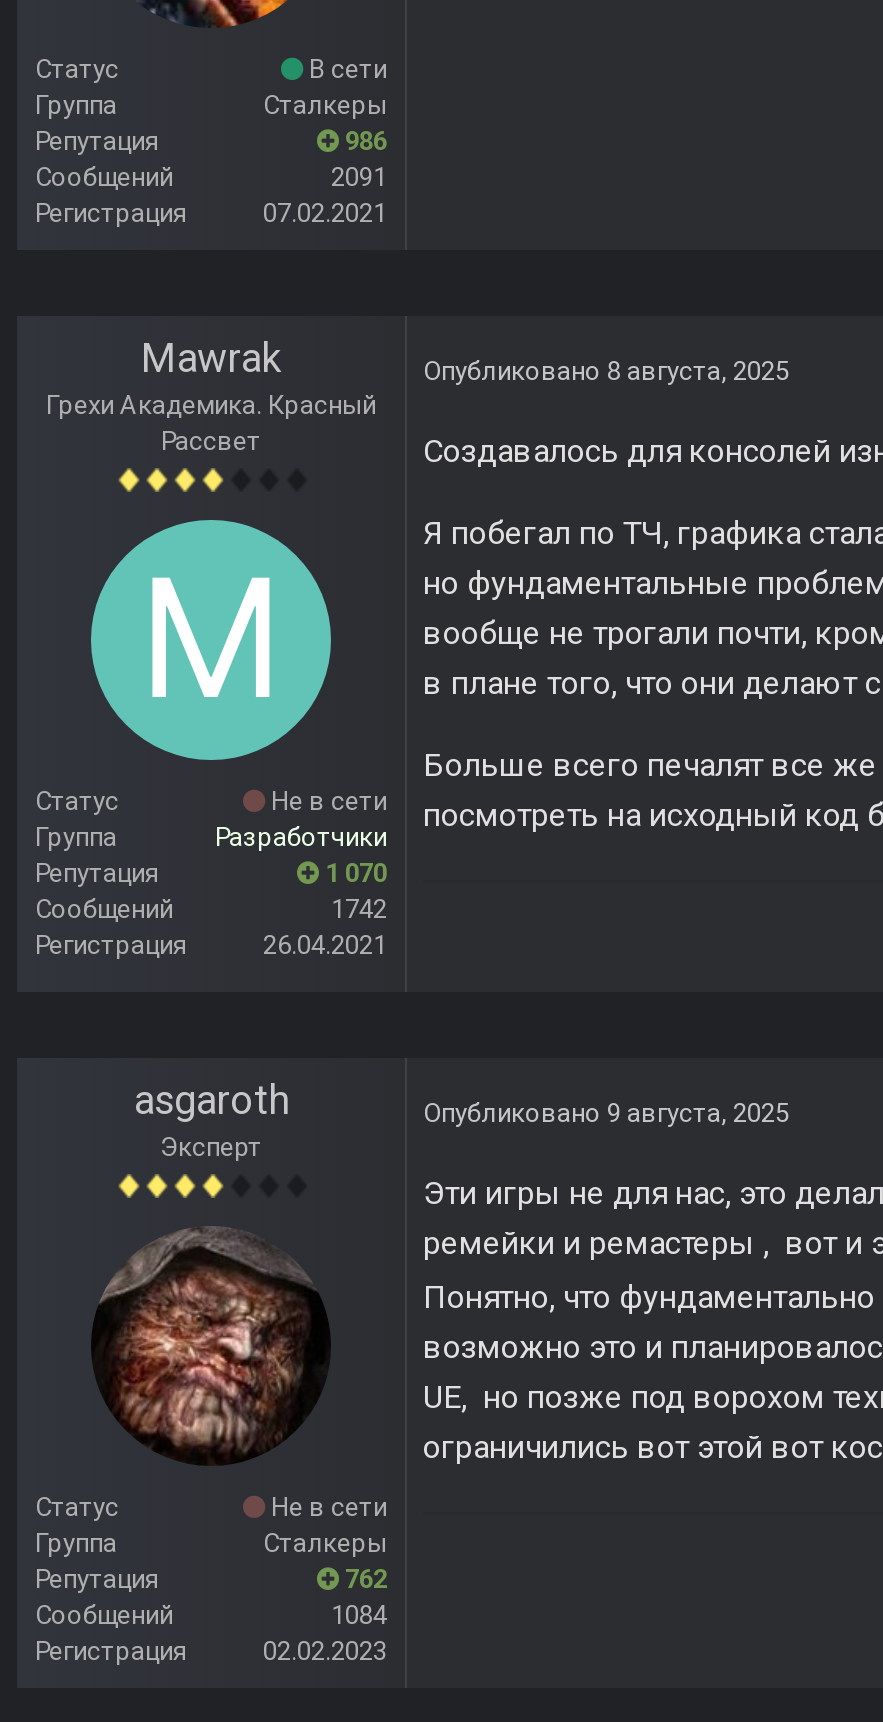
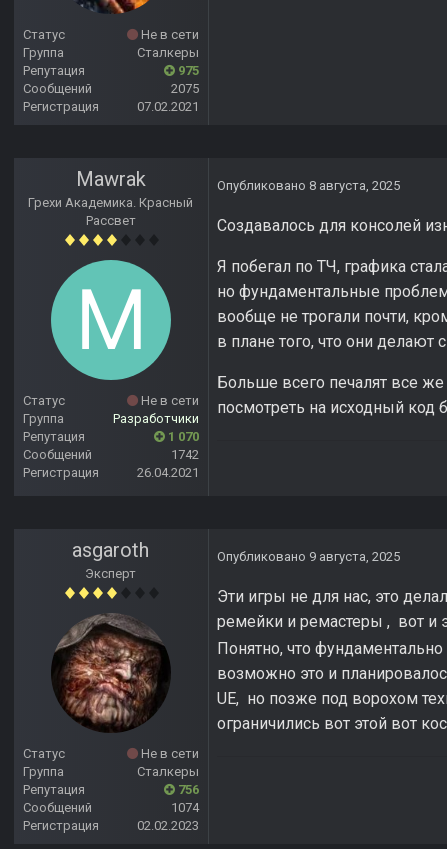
[303,54,387,84] В сети -> [138,27,199,42] Не в сети
[339,126,387,156] 986 -> [175,63,199,78] 975
[331,162,387,192] 2091 -> [171,81,199,96] 2075
[339,1564,387,1594] 762 -> [175,782,199,797] 756
[331,1600,387,1630] 1084 -> [171,800,199,815] 1074

